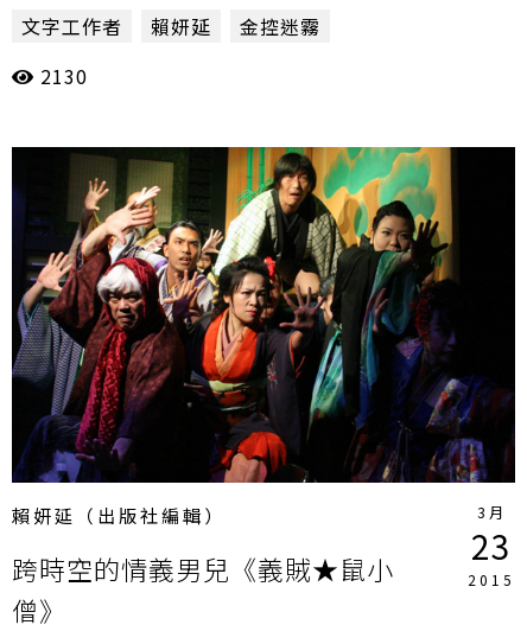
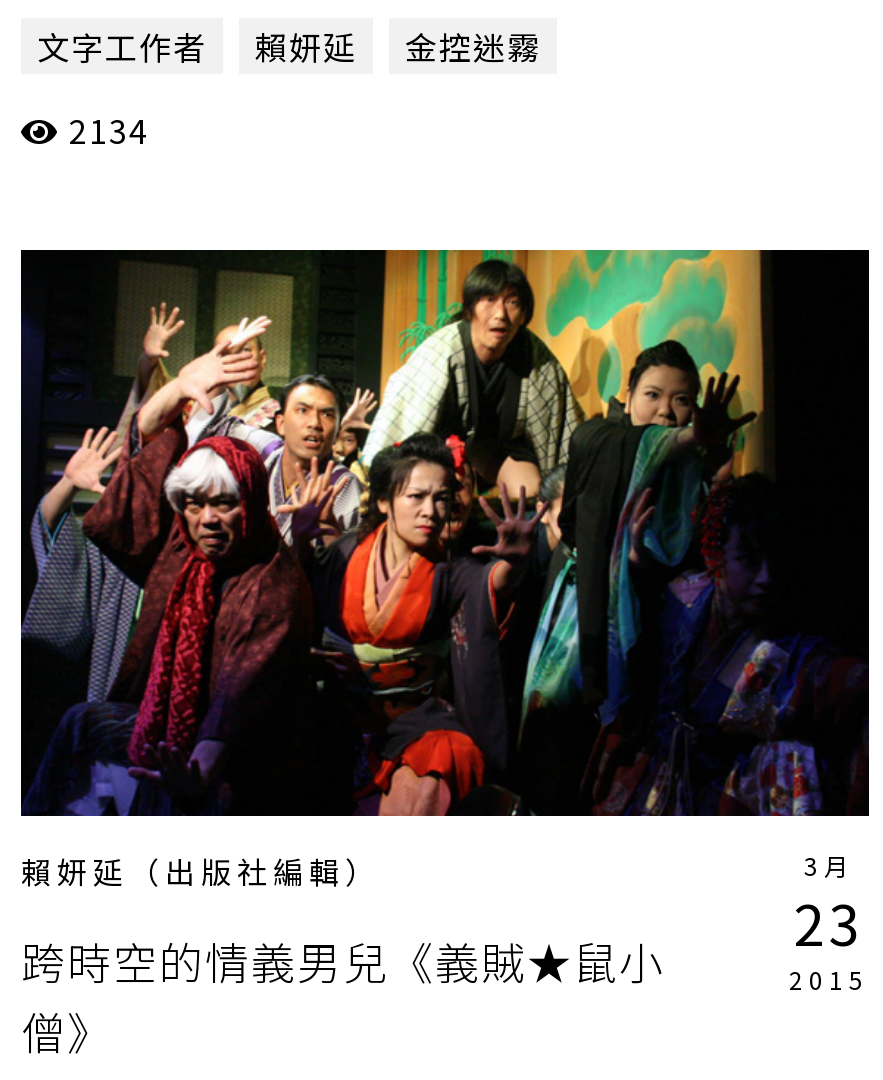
[40,62,88,91] 2130 -> [69,107,149,155] 2134

